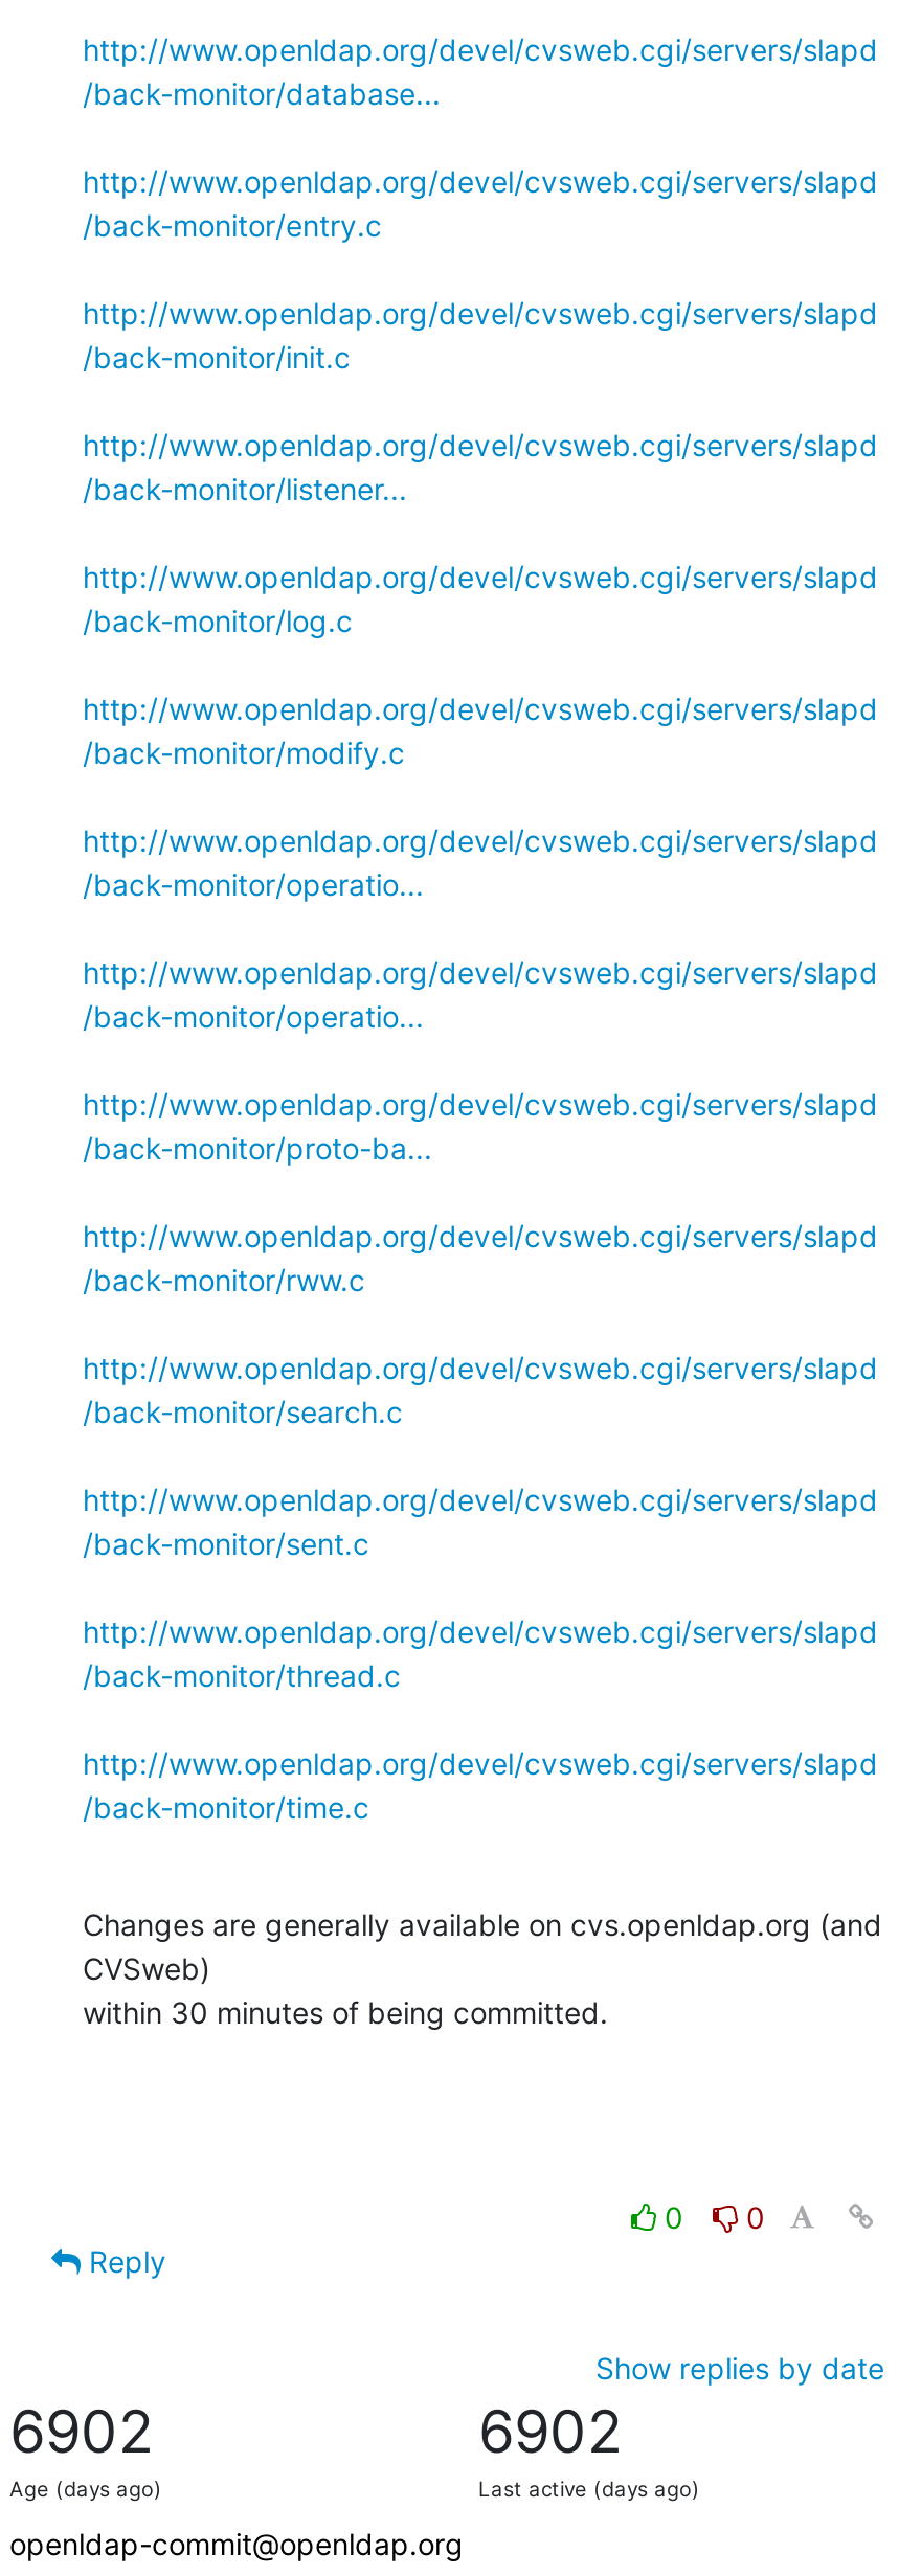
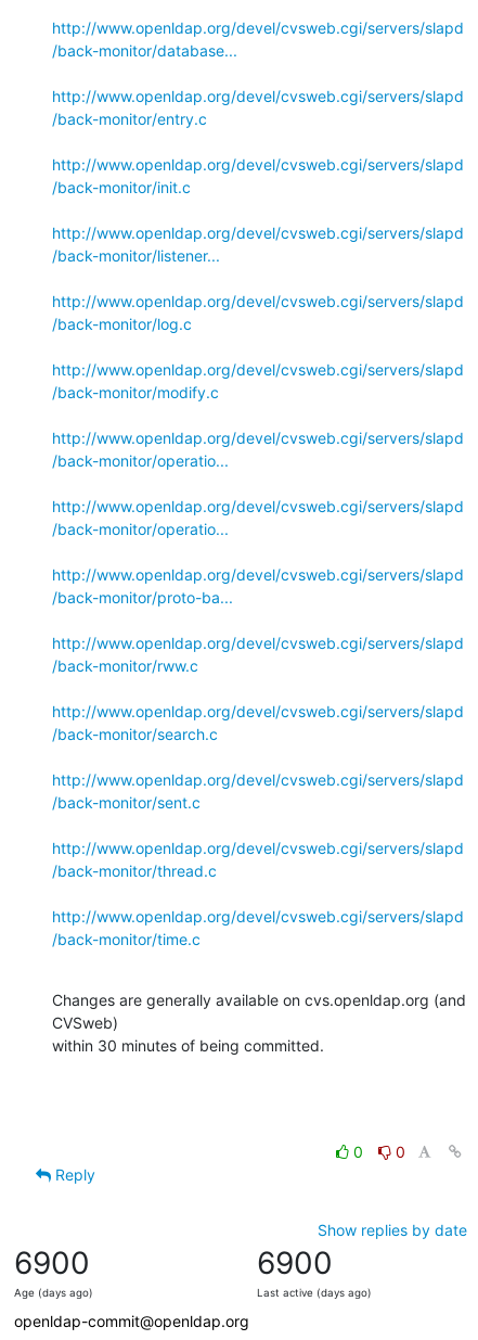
[9,2396,154,2467] 6902 -> [14,1244,90,1281] 6900
[478,2396,623,2467] 6902 -> [257,1244,333,1281] 6900

